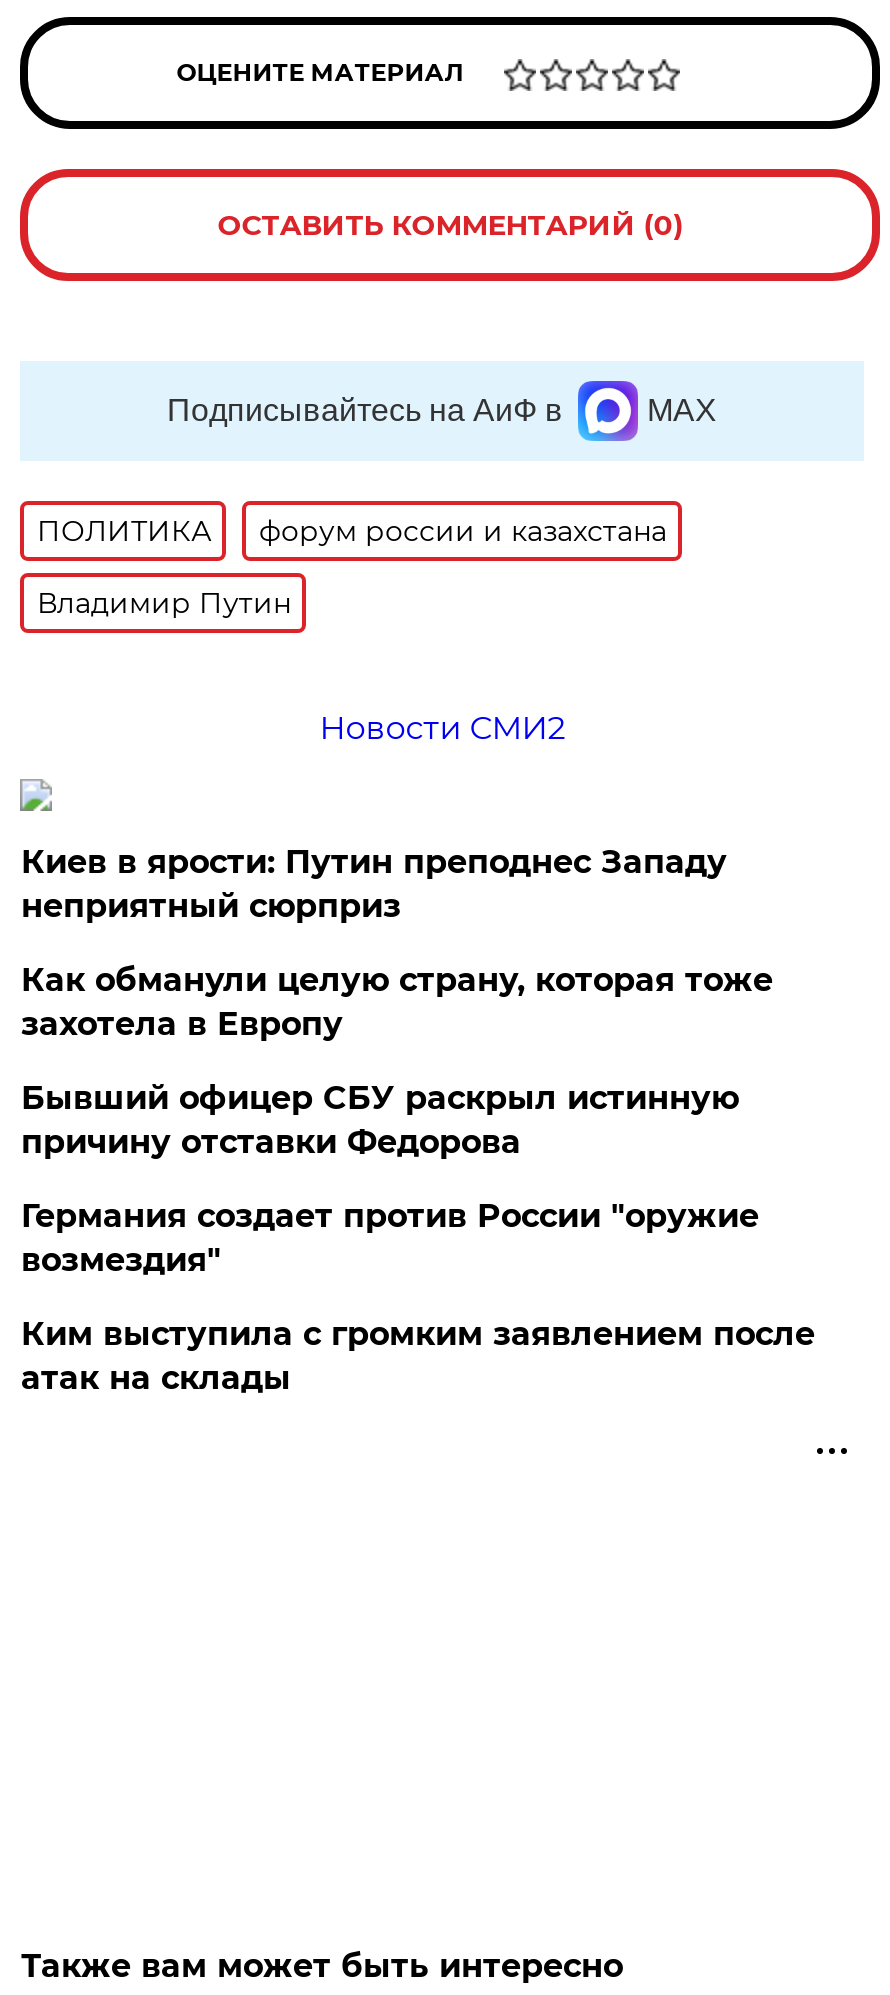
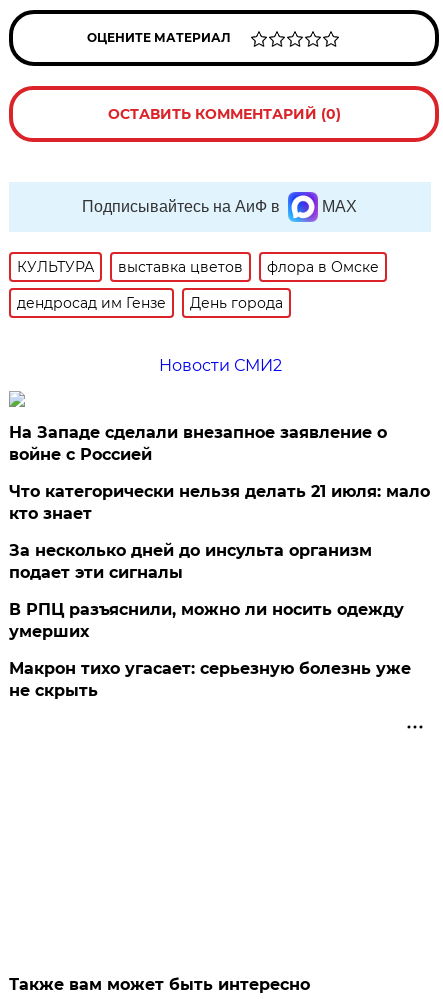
[37,513,667,549] ПОЛИТИКА | форум россии и казахстана -> [17,258,379,276] КУЛЬТУРА | выставка цветов | флора в Омске
[37,585,291,621] Владимир Путин -> [17,294,283,312] дендросад им Гензе | День города
[21,843,727,925] Киев в ярости: Путин преподнес Западу | неприятный сюрприз -> [9,423,387,464] На Западе сделали внезапное заявление о | войне с Россией
[21,961,773,1043] Как обманули целую страну, которая тоже | захотела в Европу -> [9,482,430,523] Что категорически нельзя делать 21 июля: мало | кто знает
[21,1079,739,1161] Бывший офицер СБУ раскрыл истинную | причину отставки Федорова -> [9,541,372,582] За несколько дней до инсульта организм | подает эти сигналы
[21,1197,759,1279] Германия создает против России "оружие | возмездия" -> [9,600,404,641] В РПЦ разъяснили, можно ли носить одежду | умерших
[21,1315,815,1397] Ким выступила с громким заявлением после | атак на склады -> [9,659,411,700] Макрон тихо угасает: серьезную болезнь уже | не скрыть

